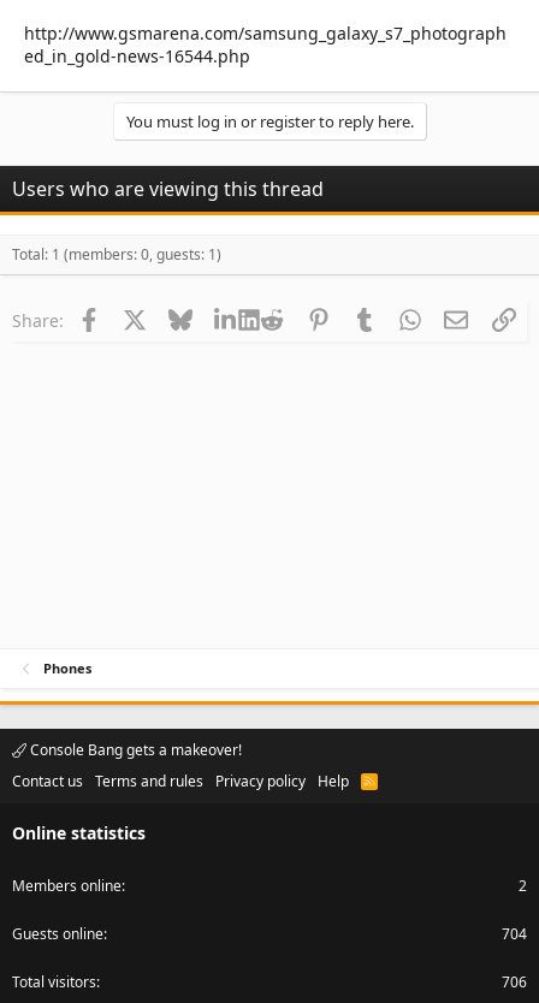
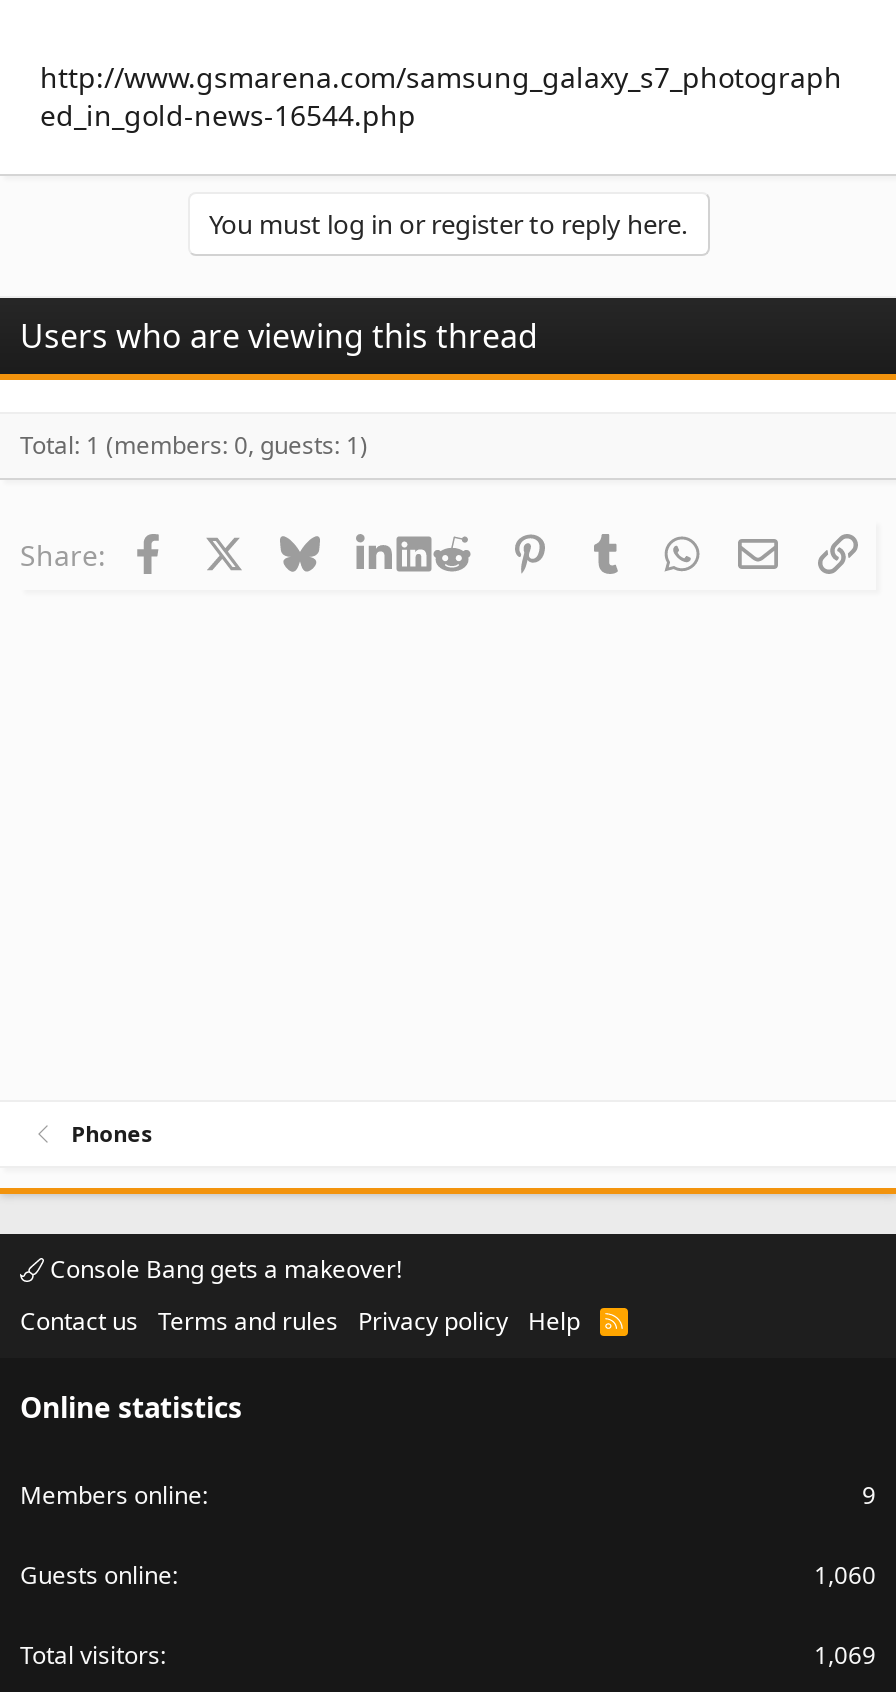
[519,876,527,896] 2 -> [862,1478,876,1512] 9
[502,924,527,944] 704 -> [814,1558,876,1592] 1,060
[502,972,527,992] 706 -> [814,1638,876,1672] 1,069

